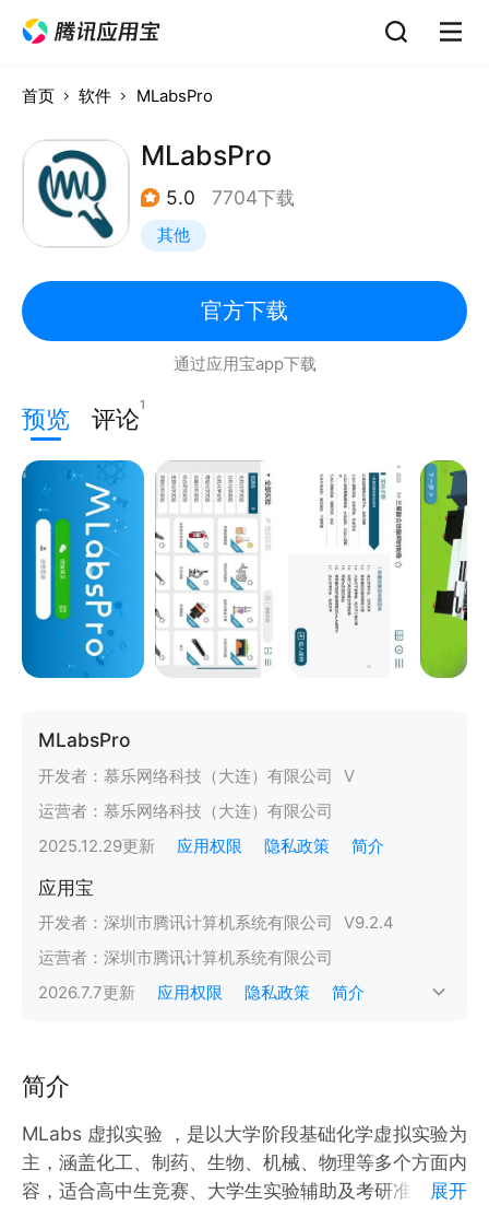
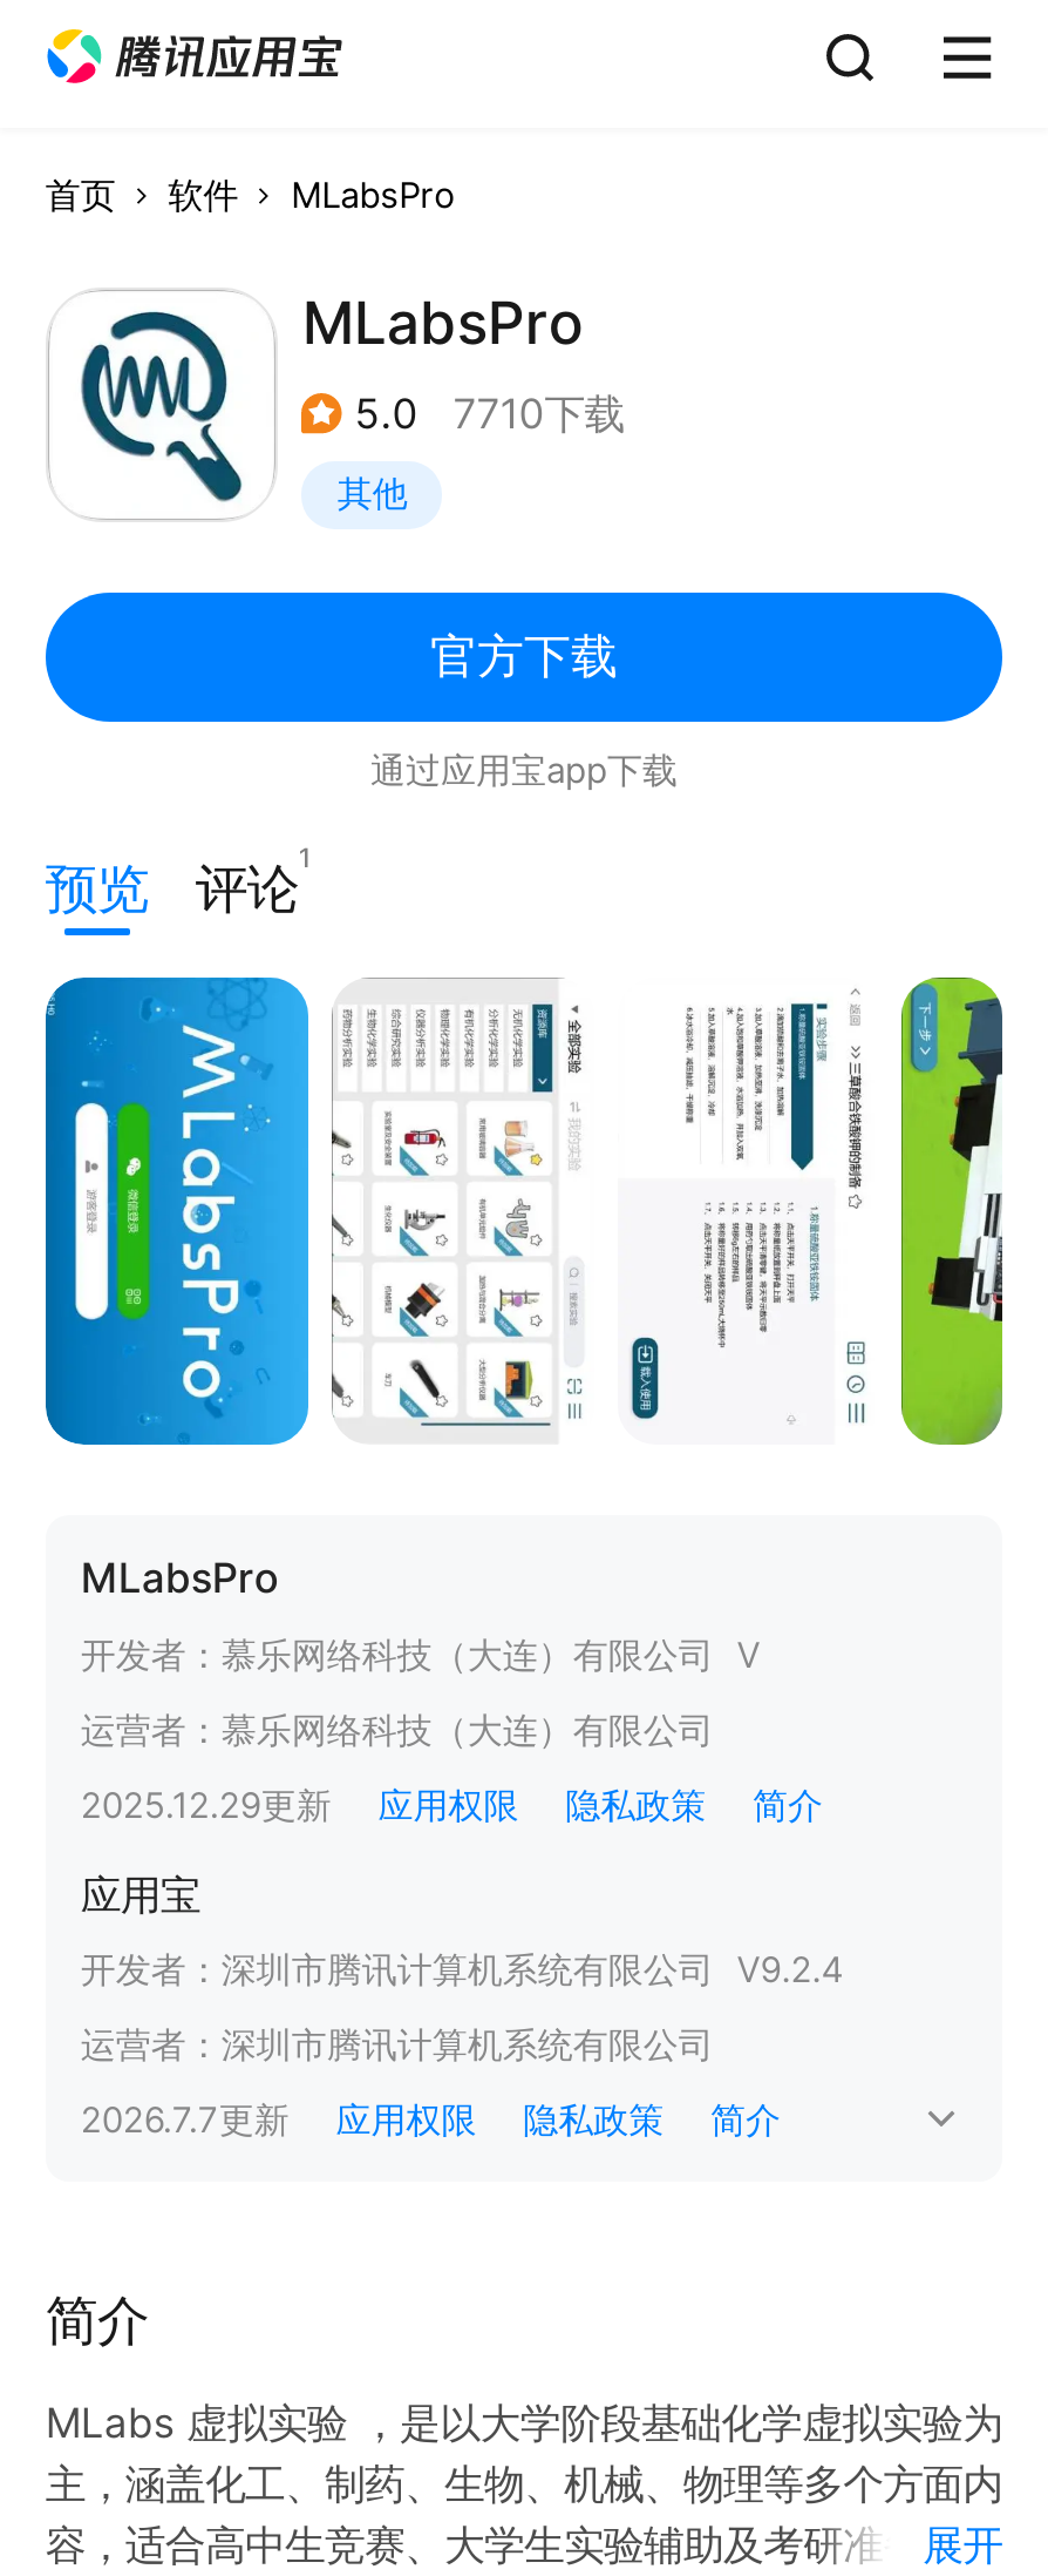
[166,186,294,209] 5.0 7704下载 -> [355,389,624,438] 5.0 7710下载

